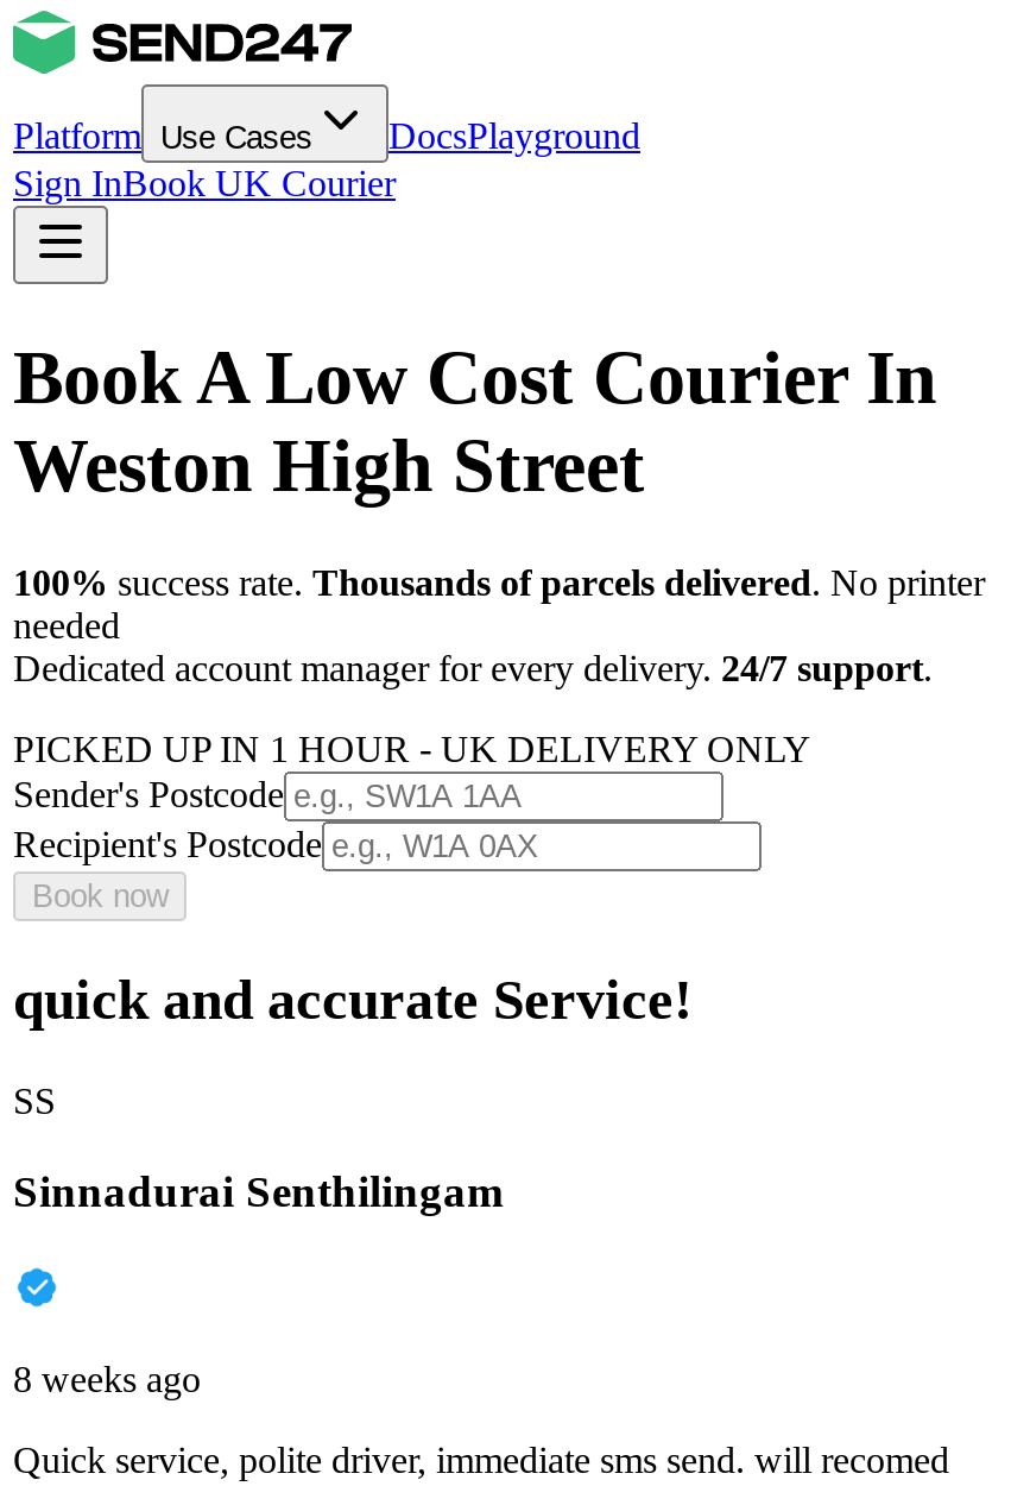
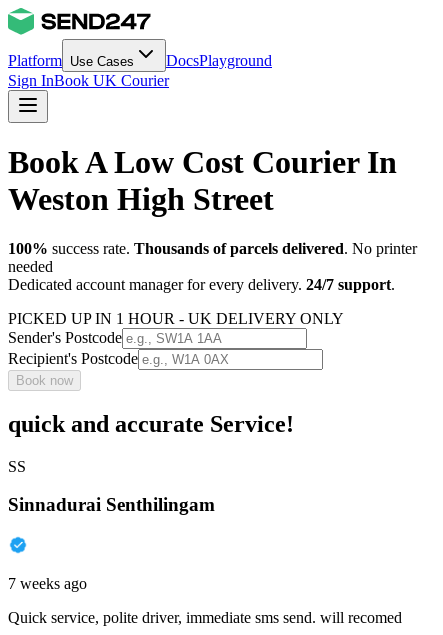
[13,1359,201,1399] 8 weeks ago -> [8,575,87,592] 7 weeks ago

